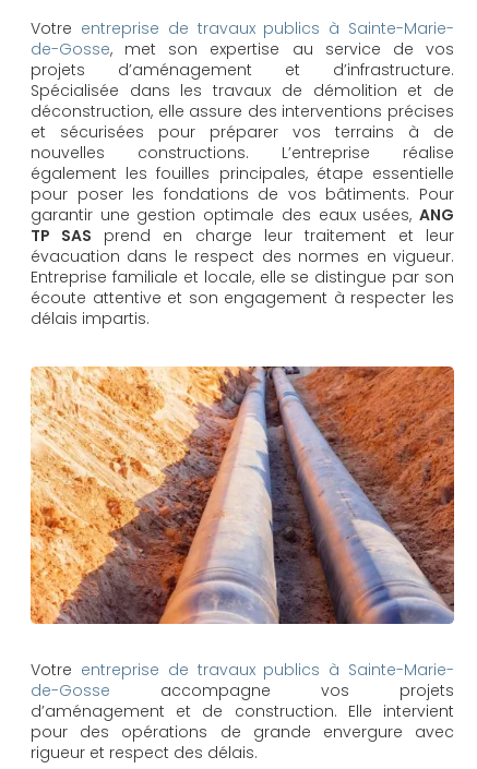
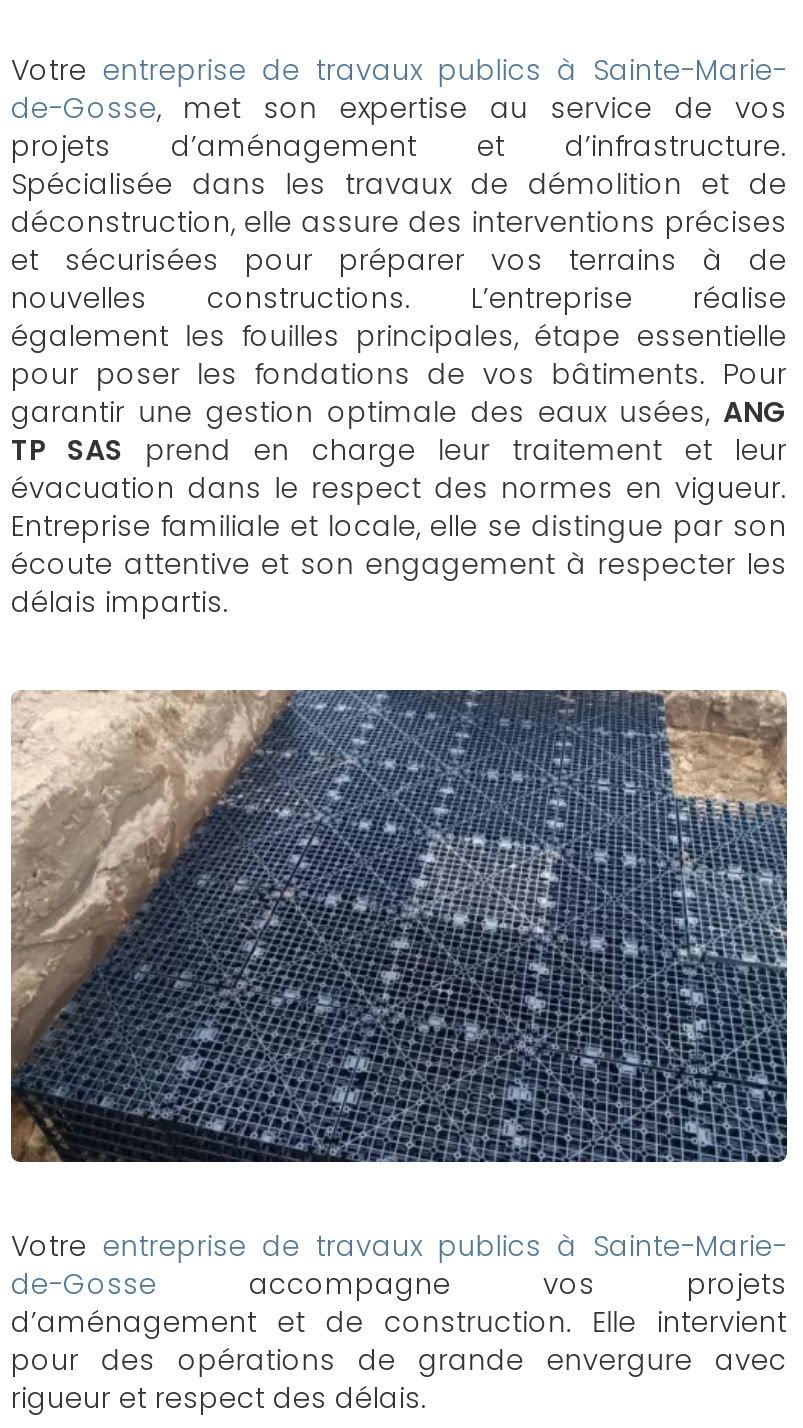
[29,365,455,625] [image] -> [9,688,789,1164] [image]

